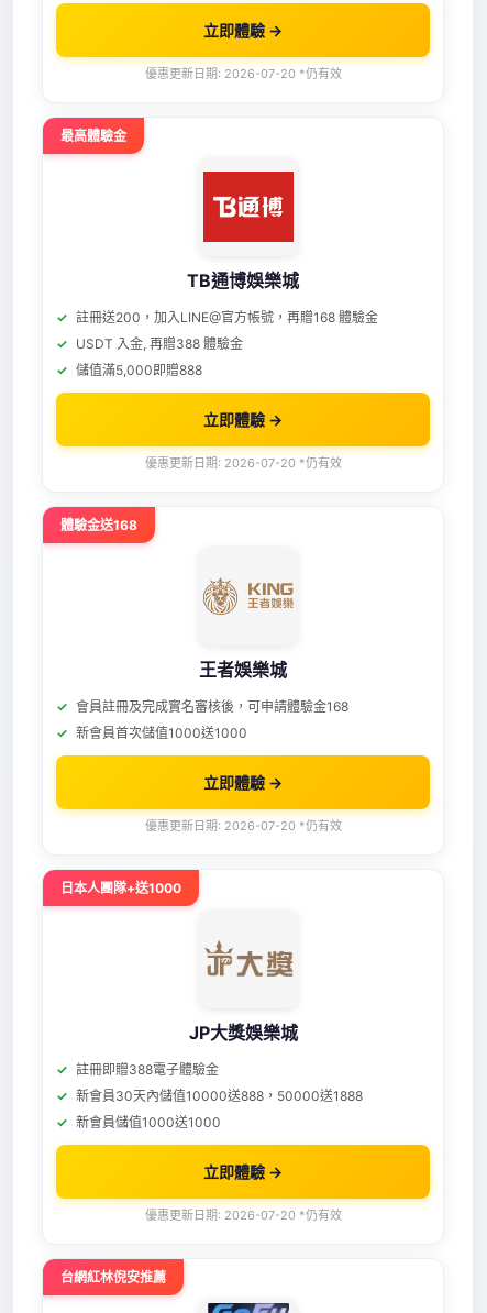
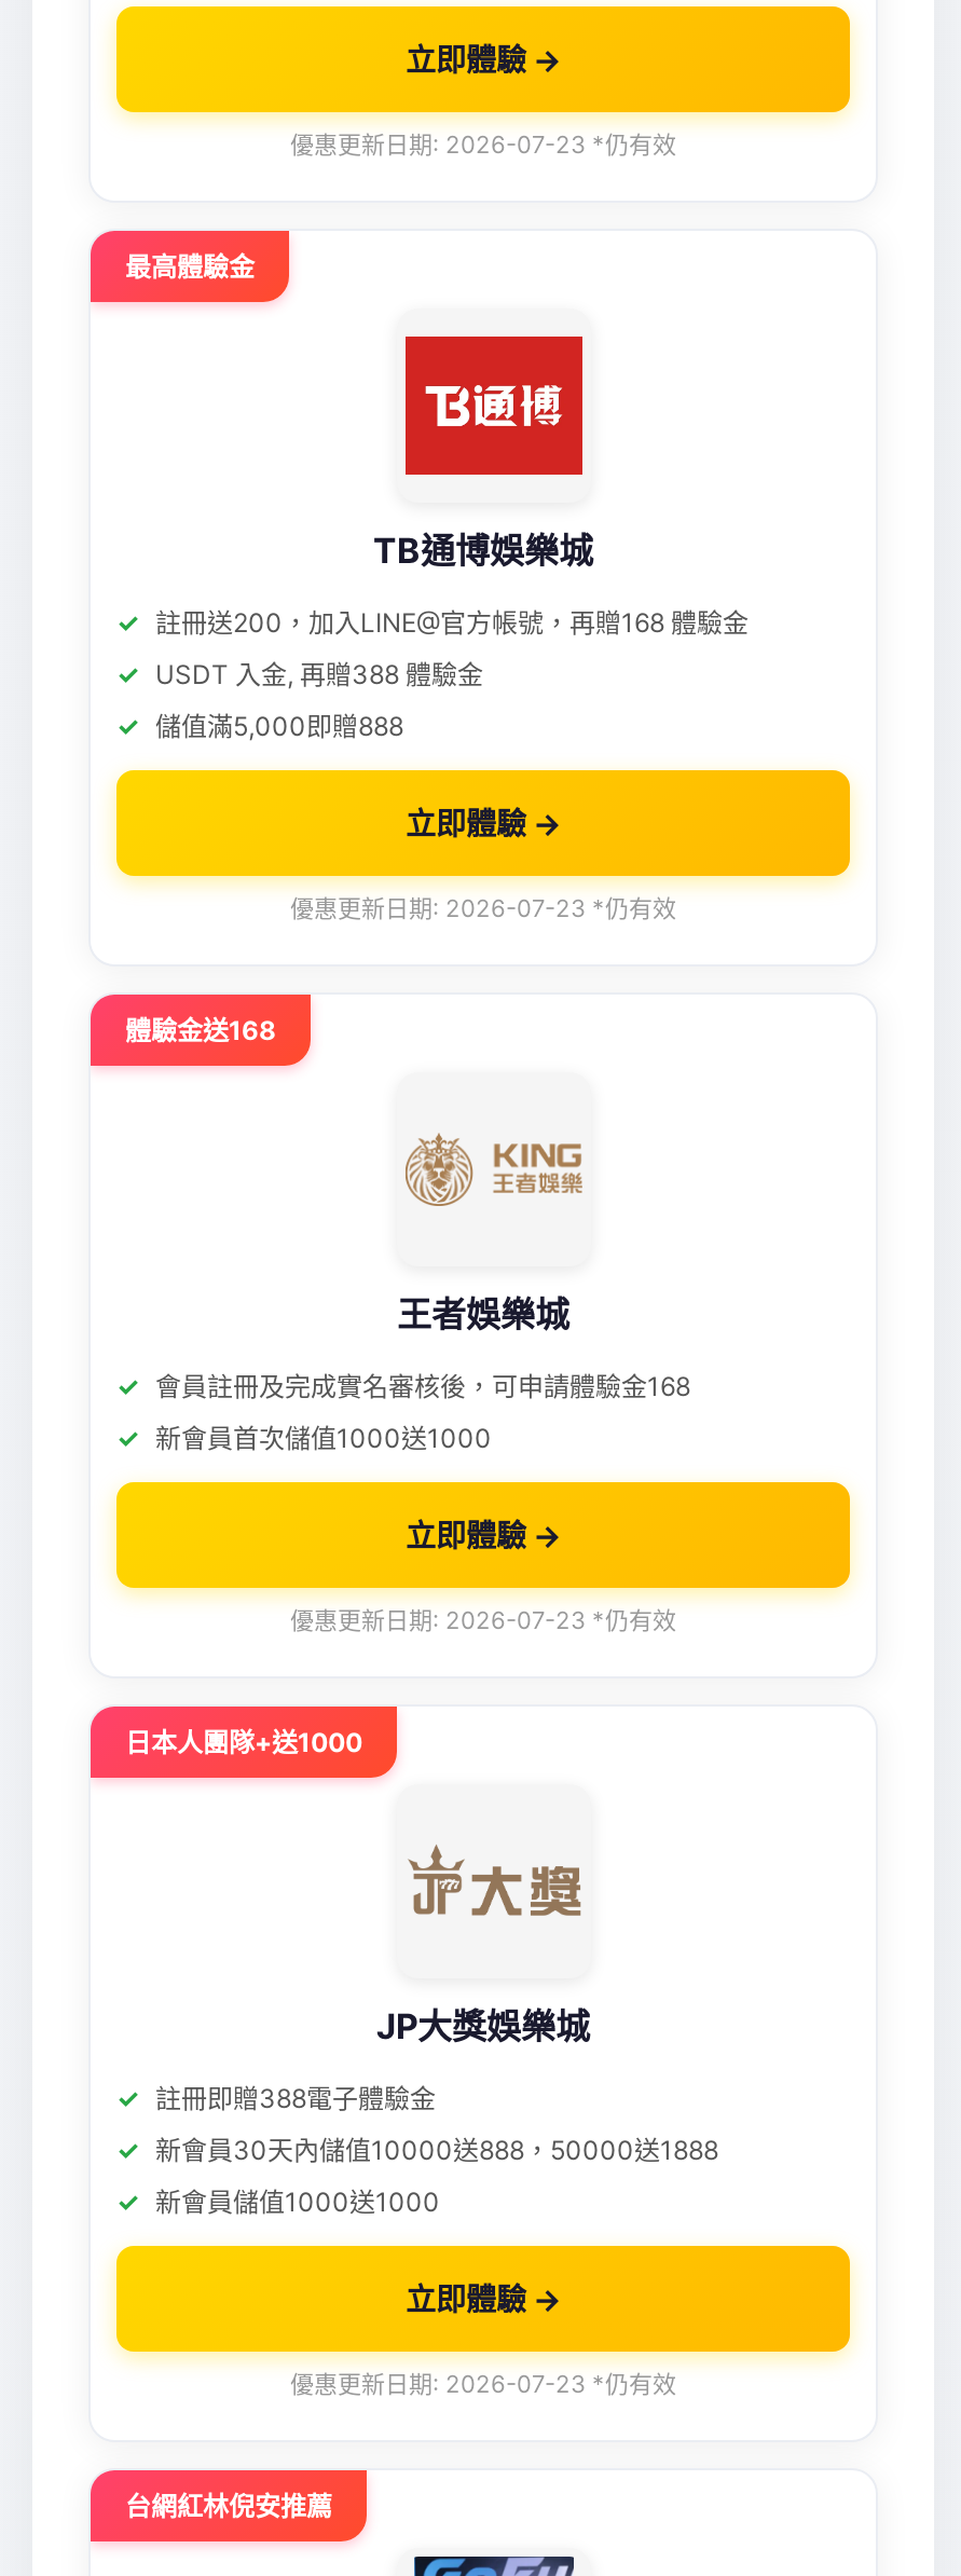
[145,66,341,81] 優惠更新日期: 2026-07-20 *仍有效 -> [290,129,676,160] 優惠更新日期: 2026-07-23 *仍有效
[145,455,341,471] 優惠更新日期: 2026-07-20 *仍有效 -> [290,893,676,923] 優惠更新日期: 2026-07-23 *仍有效
[145,818,341,834] 優惠更新日期: 2026-07-20 *仍有效 -> [290,1605,676,1635] 優惠更新日期: 2026-07-23 *仍有效
[145,1207,341,1223] 優惠更新日期: 2026-07-20 *仍有效 -> [290,2369,676,2399] 優惠更新日期: 2026-07-23 *仍有效

